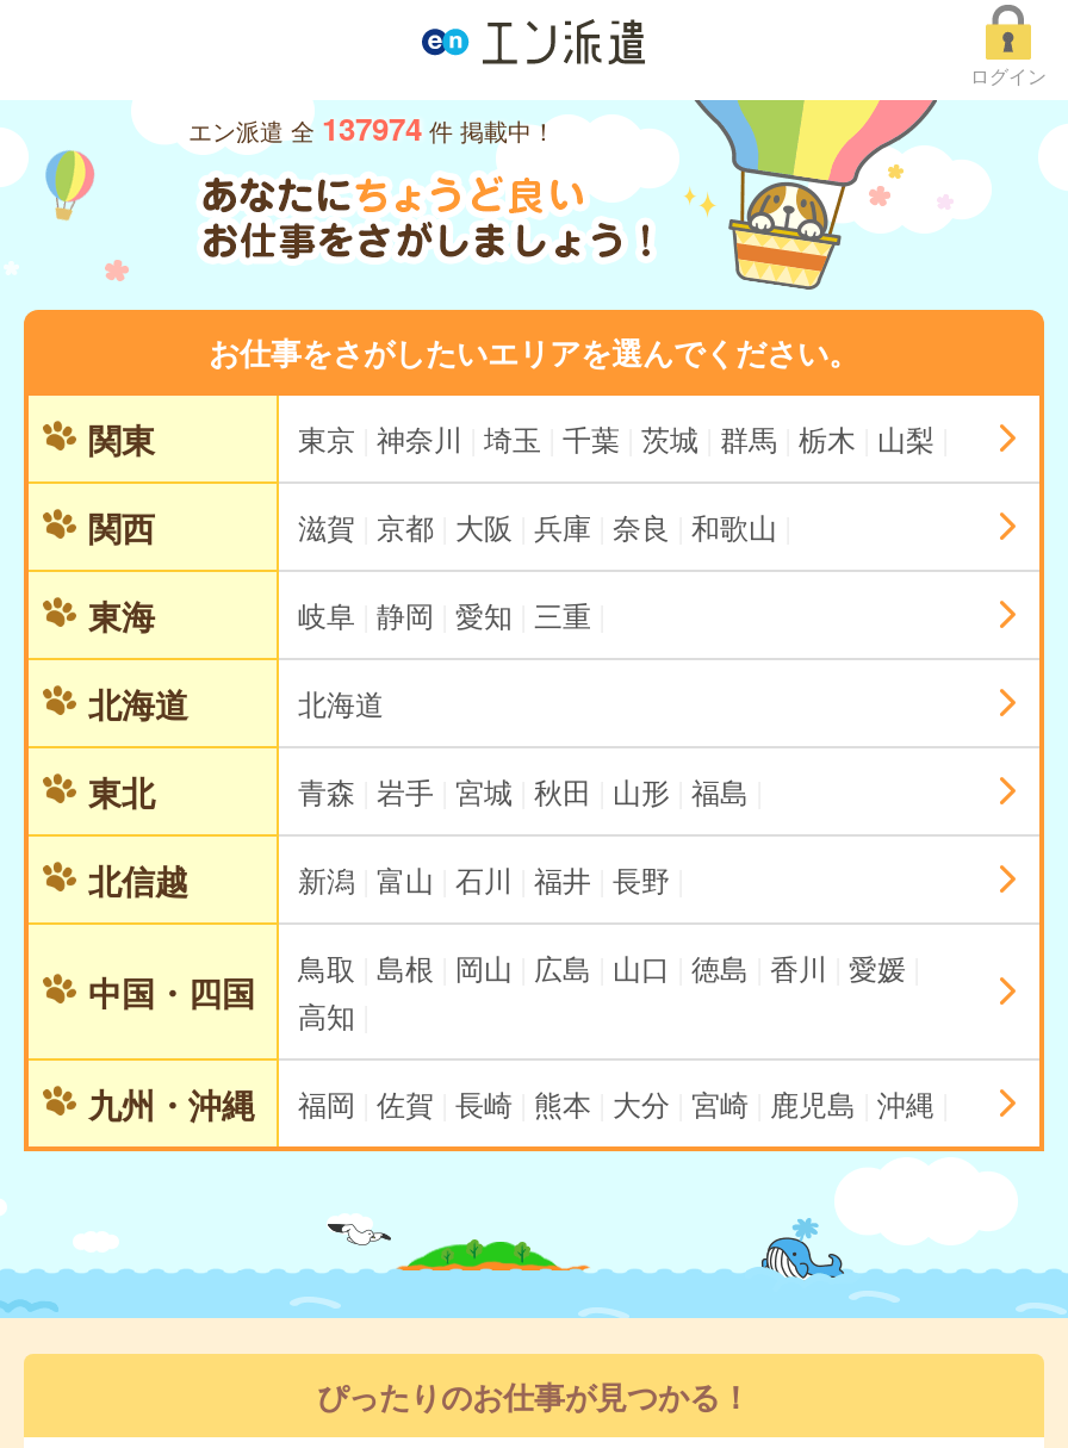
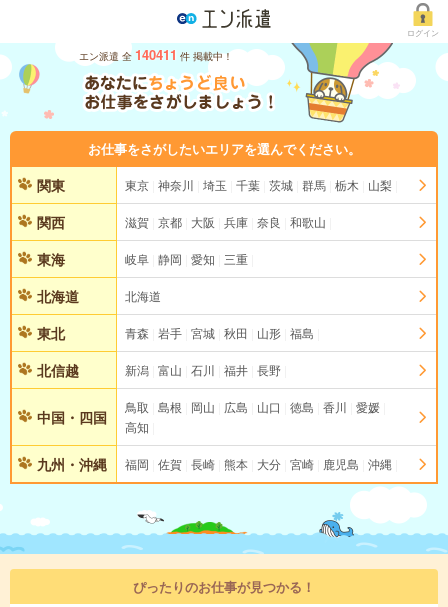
[188,106,555,151] エン派遣 全 137974 件 掲載中！ -> [79,45,233,64] エン派遣 全 140411 件 掲載中！

